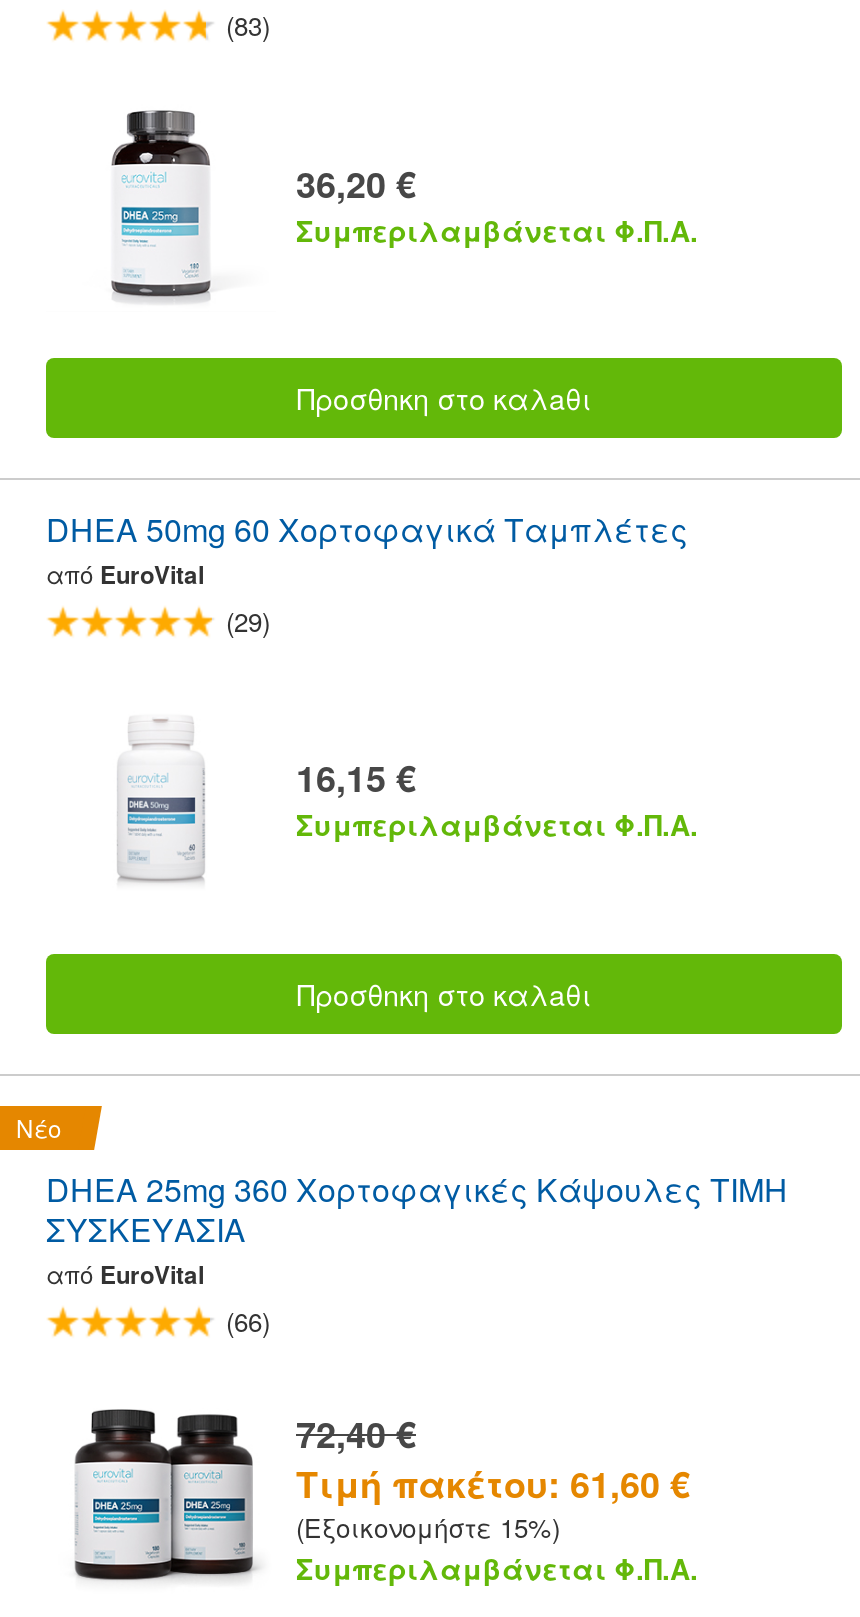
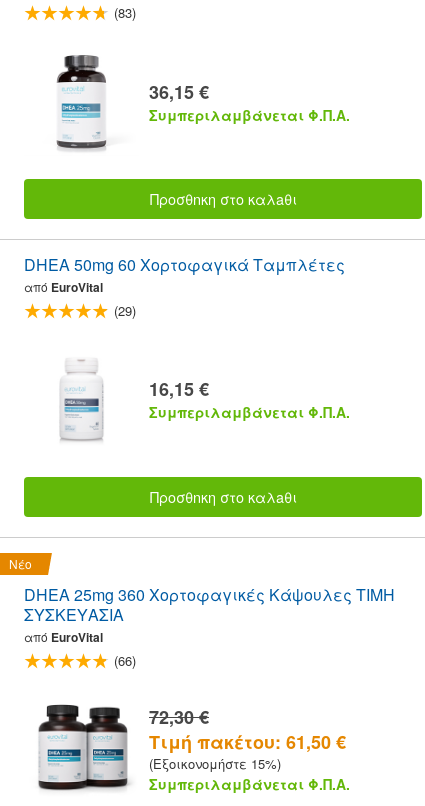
[296,157,416,209] 36,20 € -> [149,78,209,104] 36,15 €
[296,1408,416,1460] 72,40 € -> [149,704,209,730] 72,30 €
[296,1458,690,1510] Τιμή πακέτου: 61,60 € -> [149,729,346,755] Τιμή πακέτου: 61,50 €

